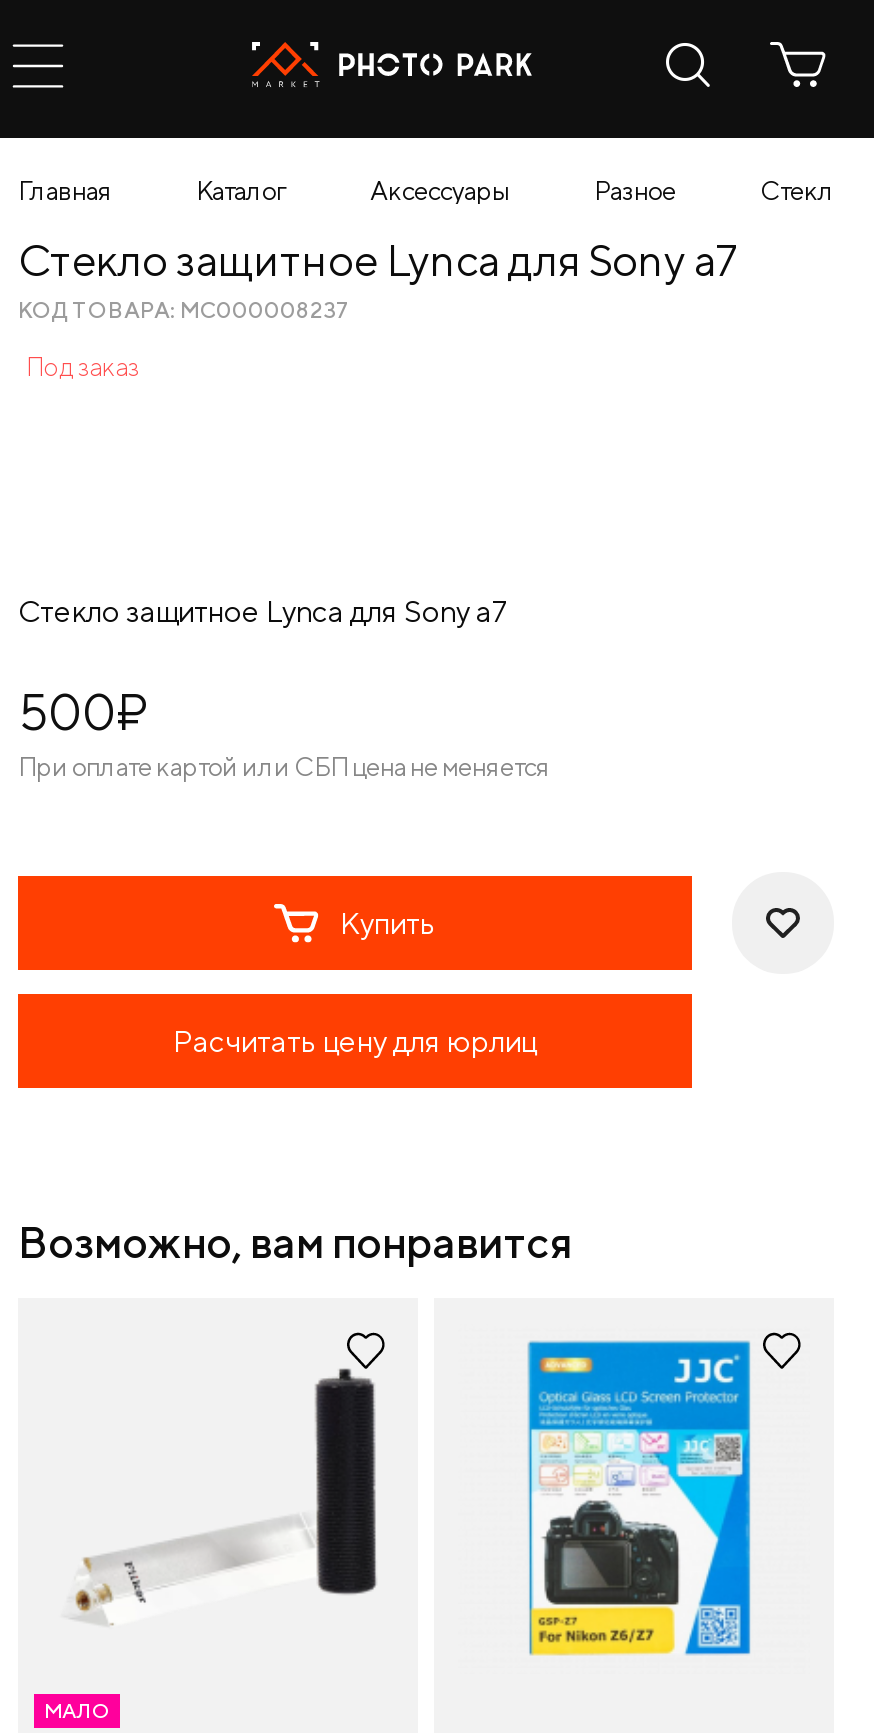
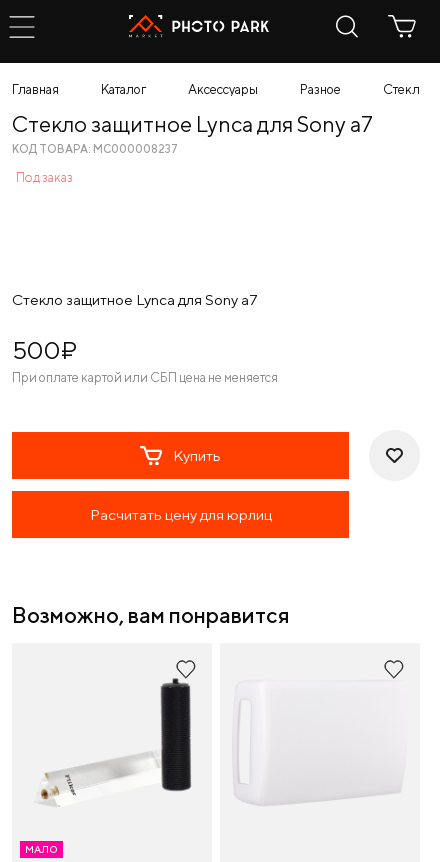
[526,1340,752,1656] [image] -> none

